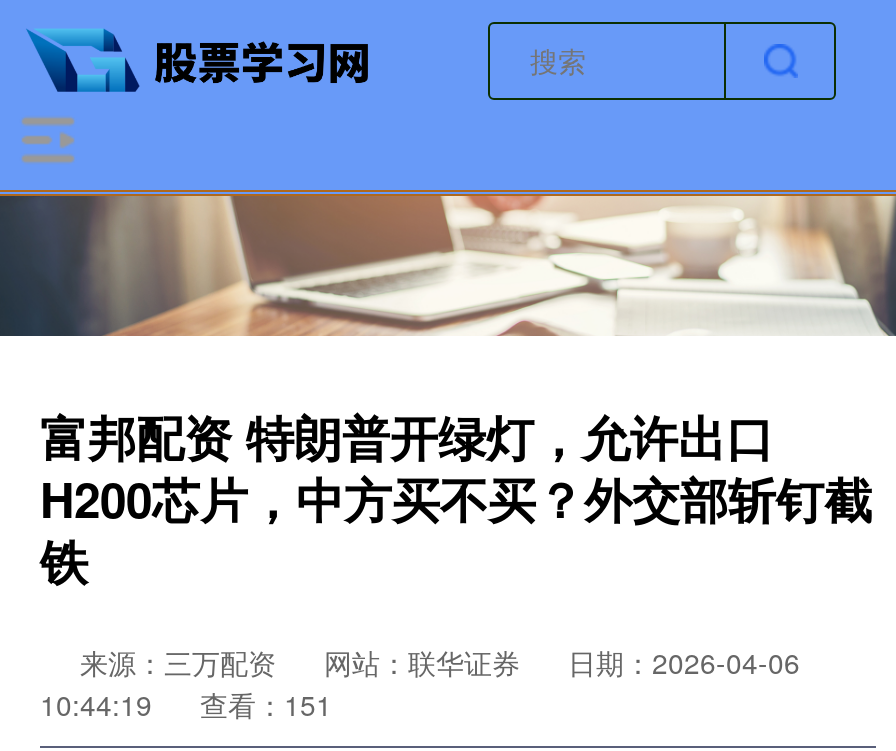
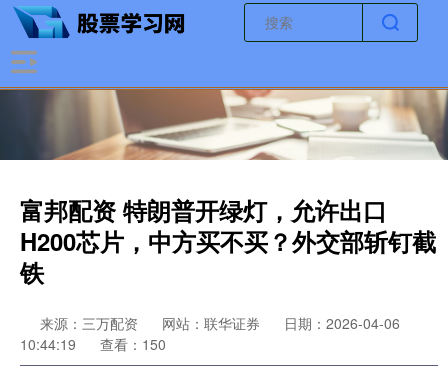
[40,684,332,724] 10:44:19 查看：151 -> [20,334,166,354] 10:44:19 查看：150

